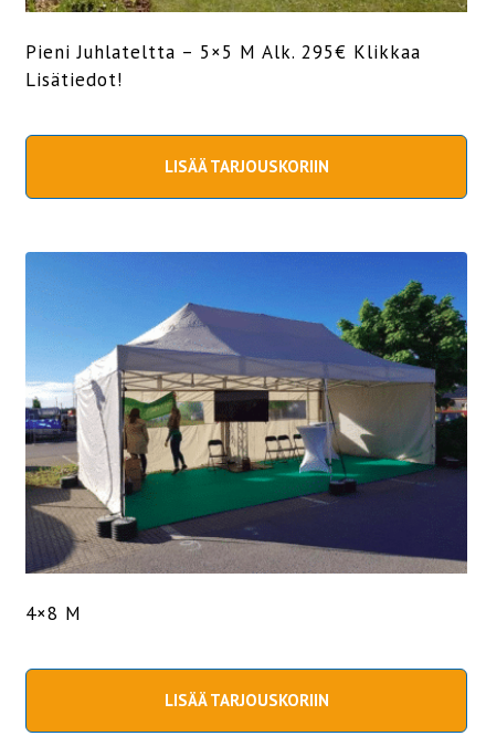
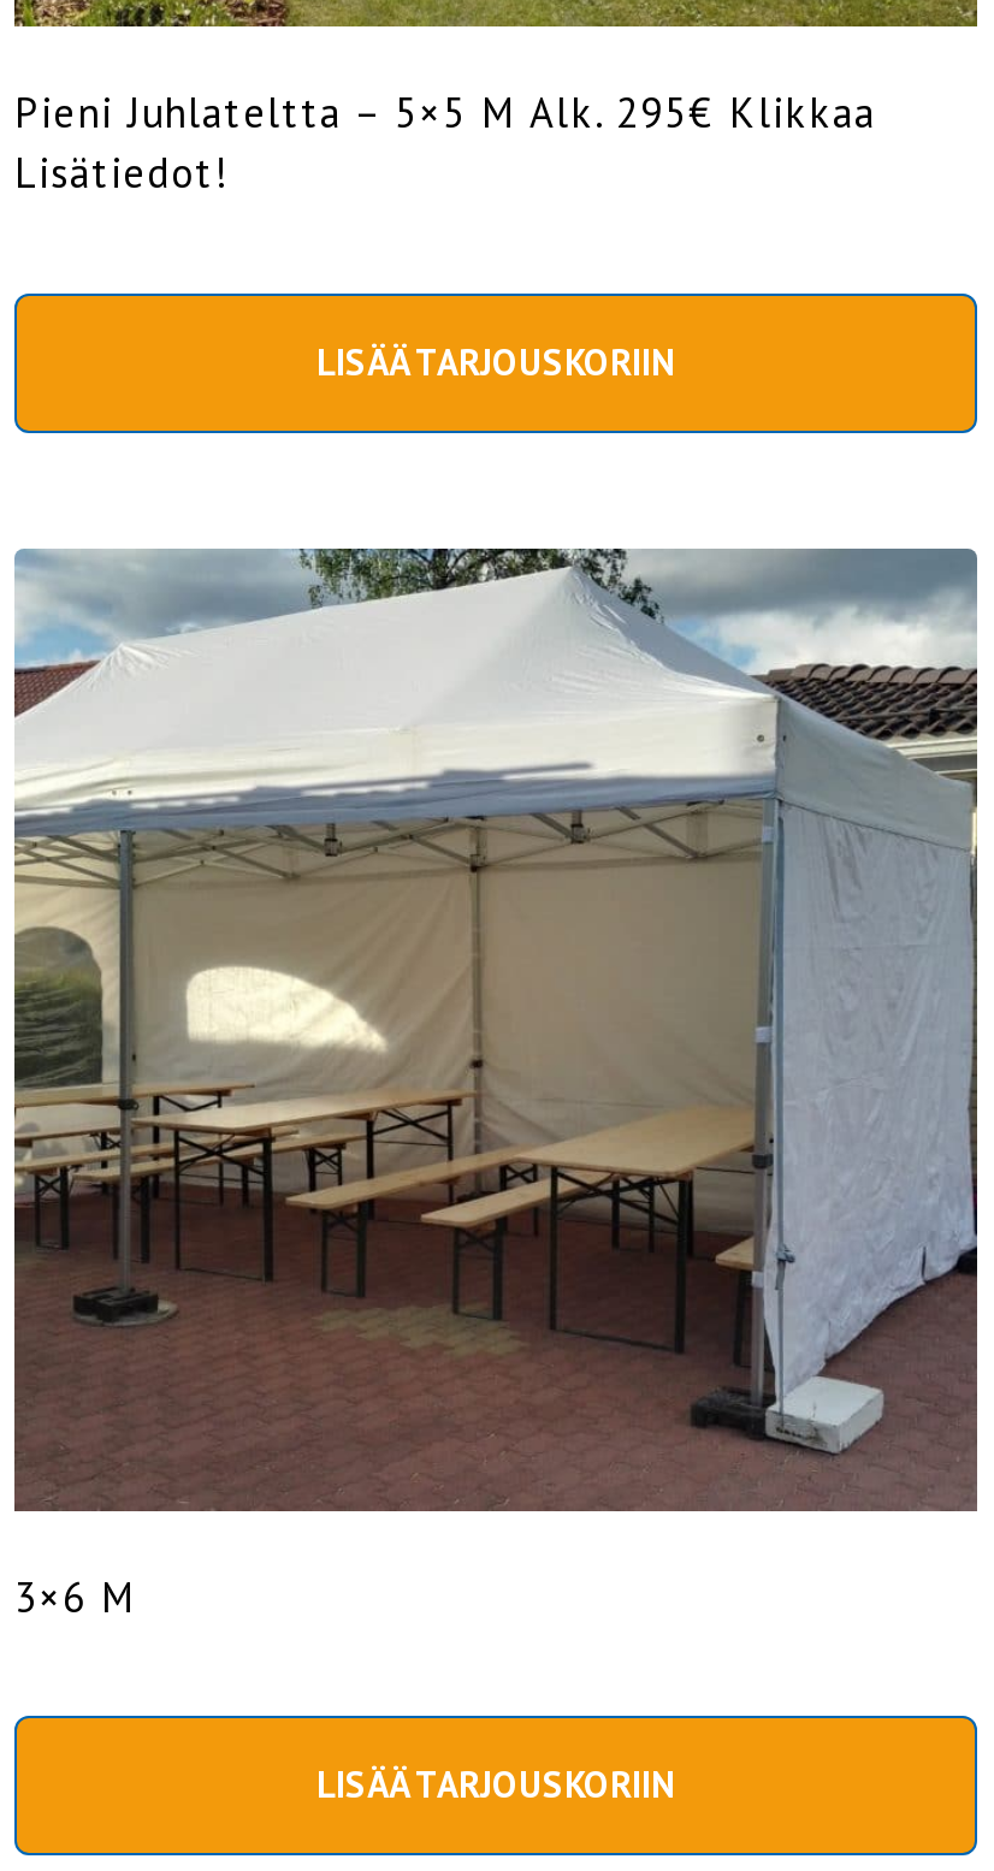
[24,251,468,626] [image] | 4×8 M -> [12,546,980,1624] [image] | 3×6 M

